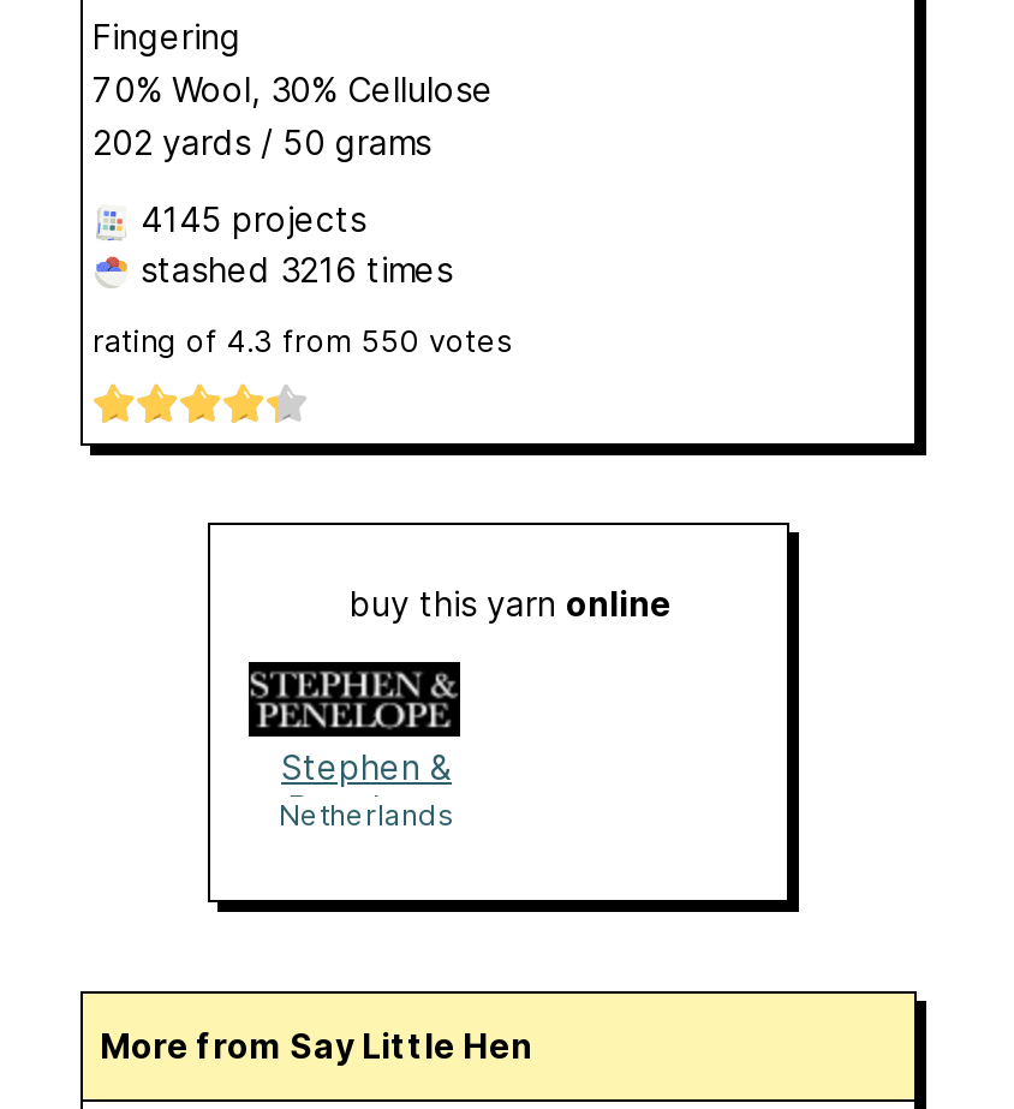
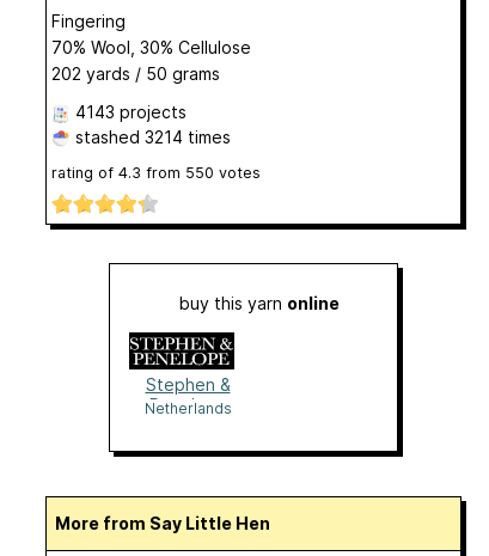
[141,198,366,239] 4145 projects -> [75,102,187,122] 4143 projects
[131,248,453,289] stashed 3216 times -> [71,127,231,147] stashed 3214 times

